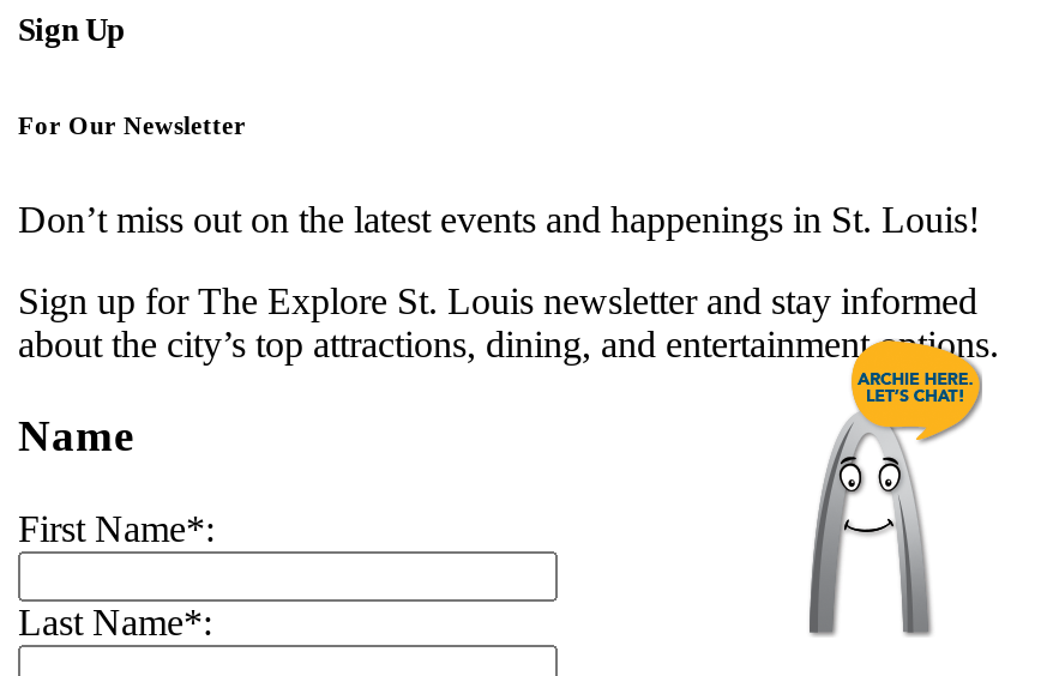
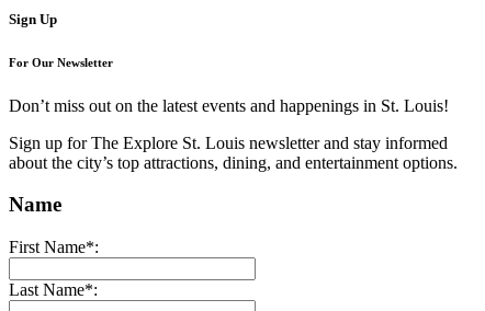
[807,369,985,638] [image] -> none

